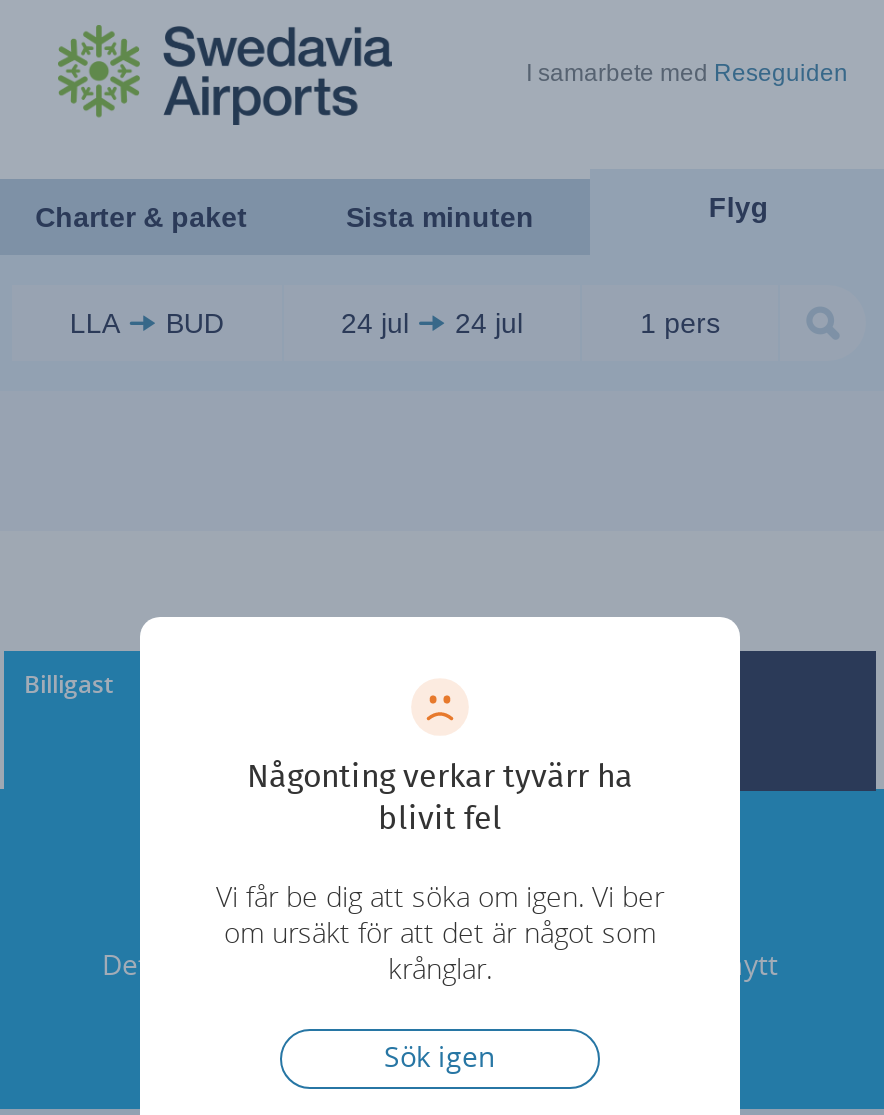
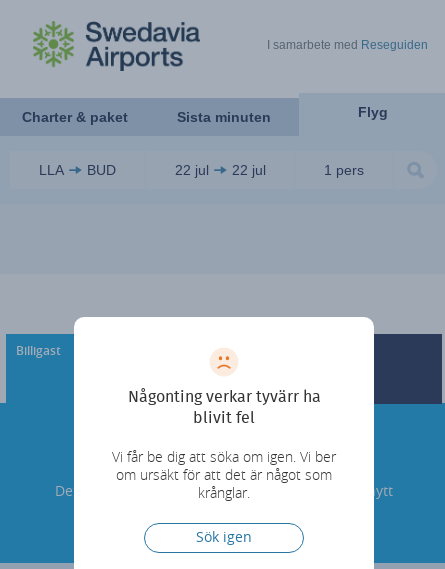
[341,306,409,338] 24 jul -> [174,161,208,177] 22 jul
[455,306,523,338] 24 jul -> [231,161,265,177] 22 jul

